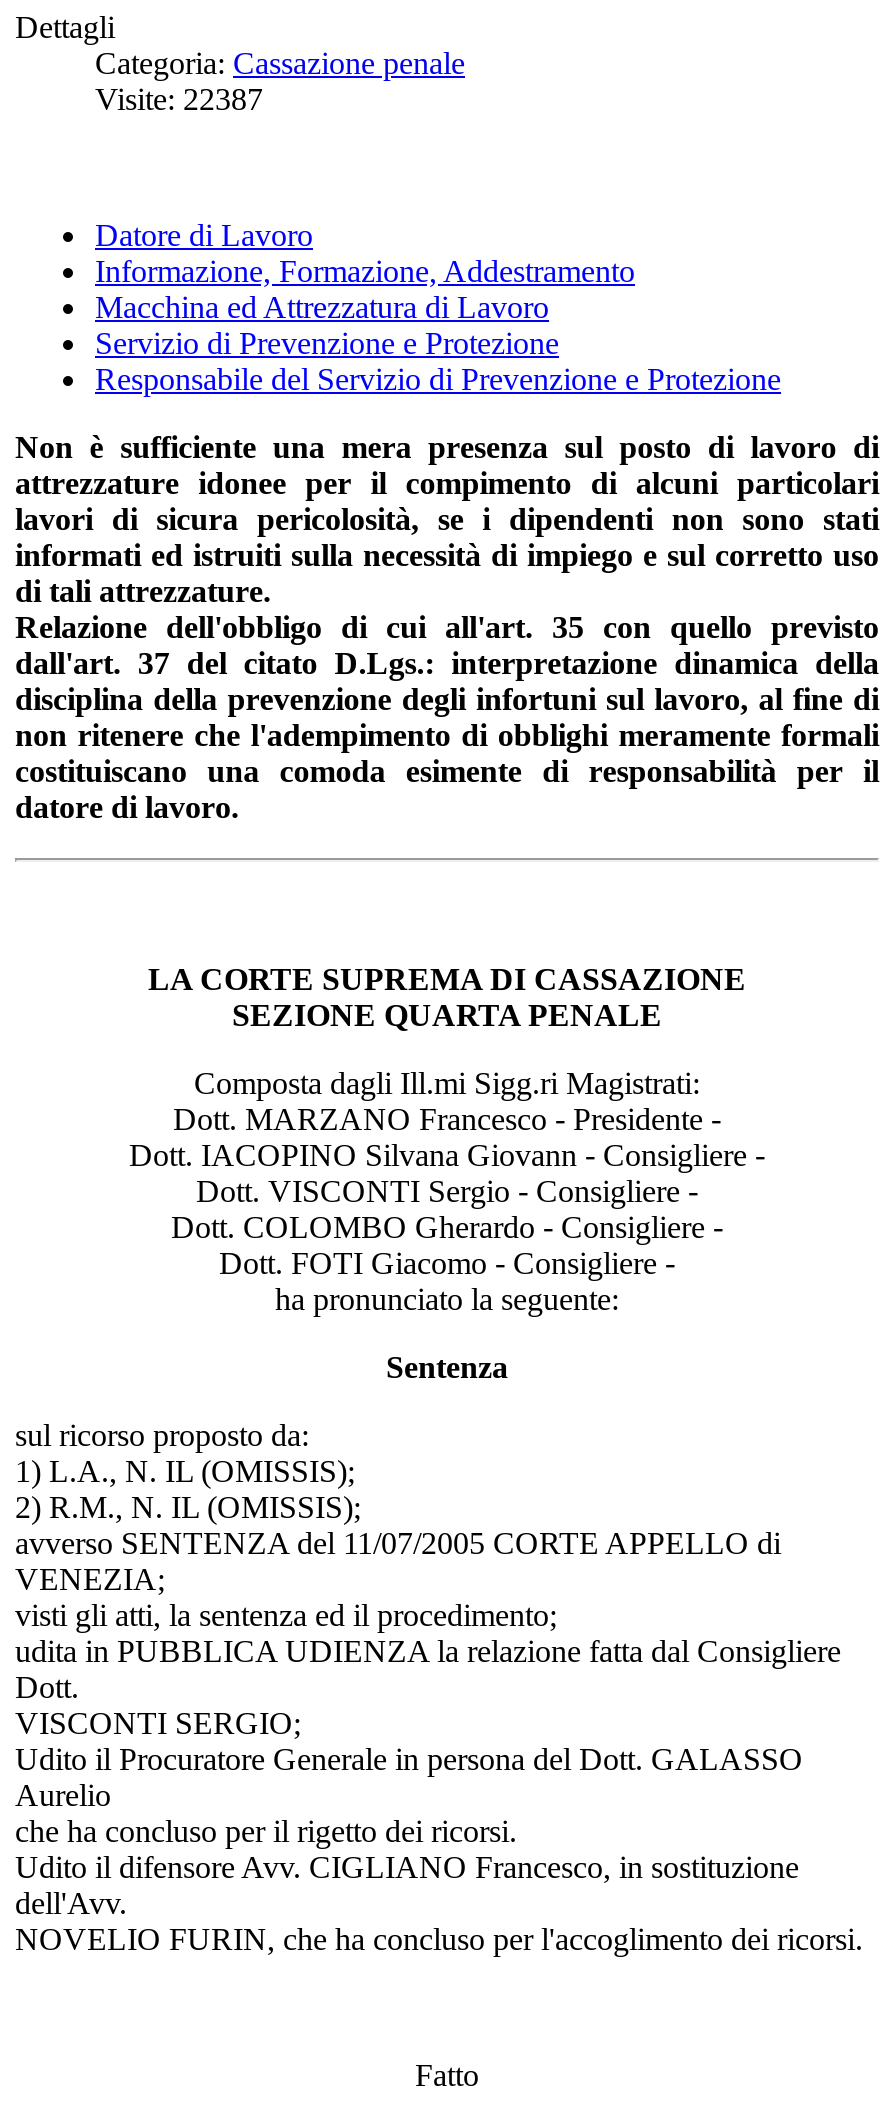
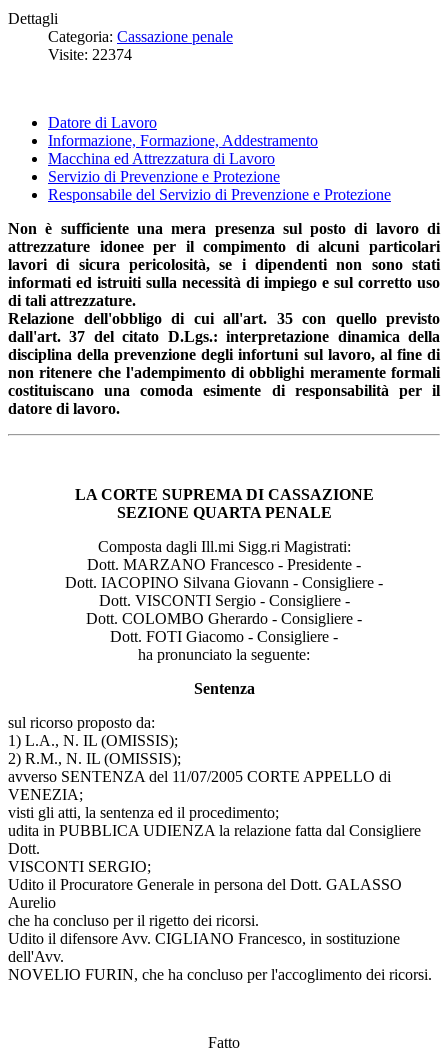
[95,81,263,115] Visite: 22387 -> [48,46,132,63] Visite: 22374

